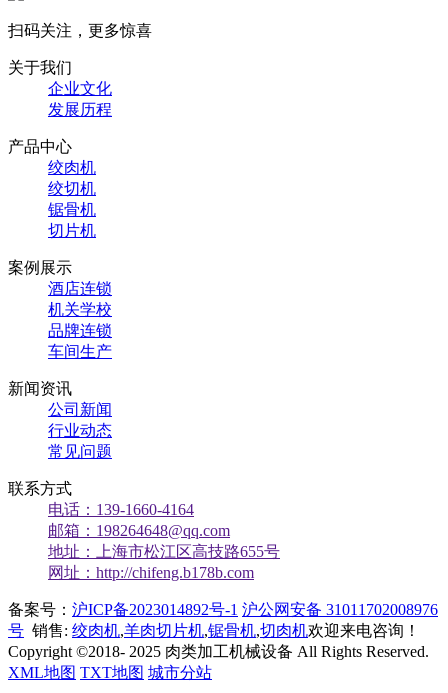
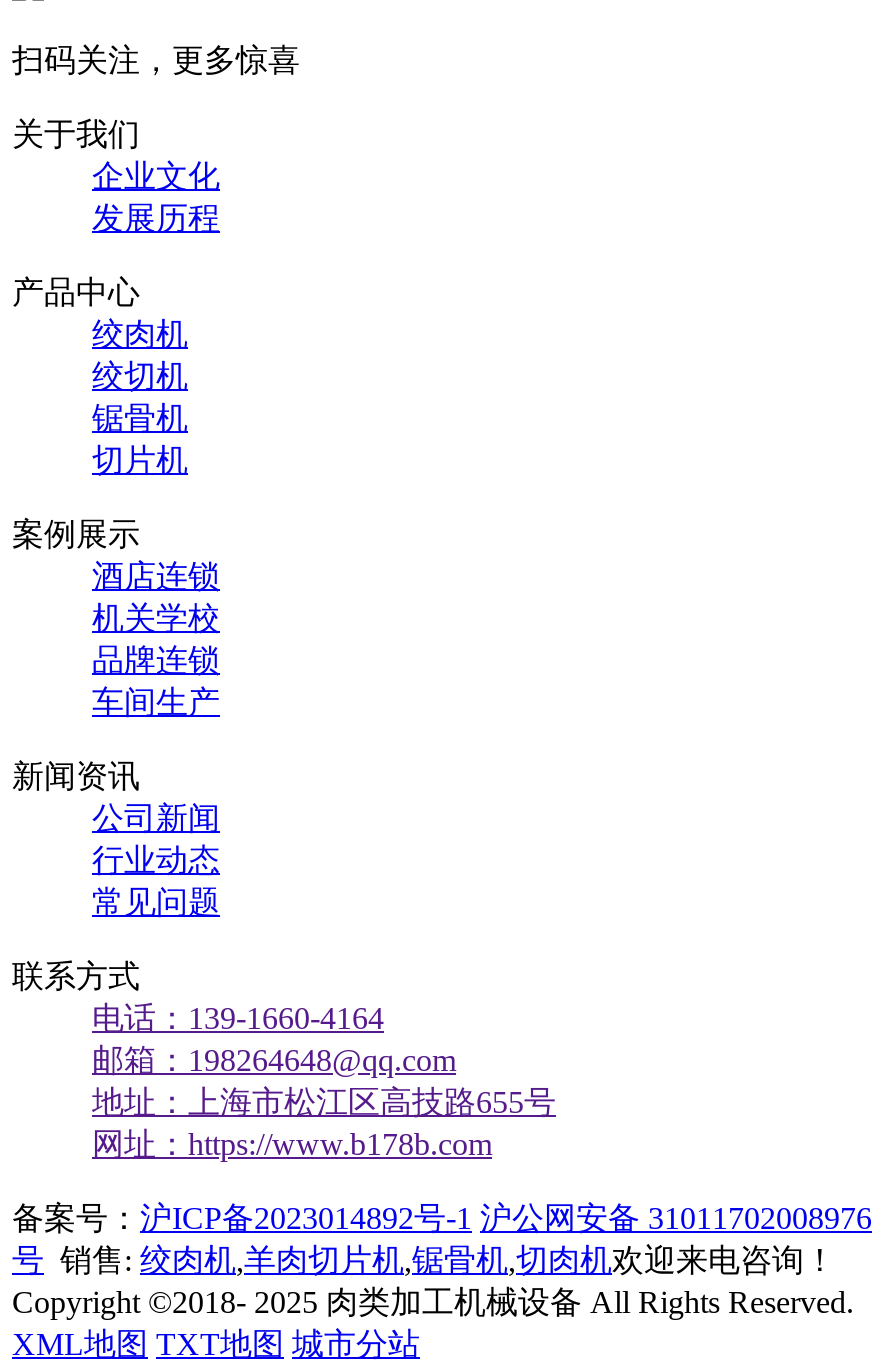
[48,564,254,581] 网址：http://chifeng.b178b.com -> [92,1127,492,1161] 网址：https://www.b178b.com

